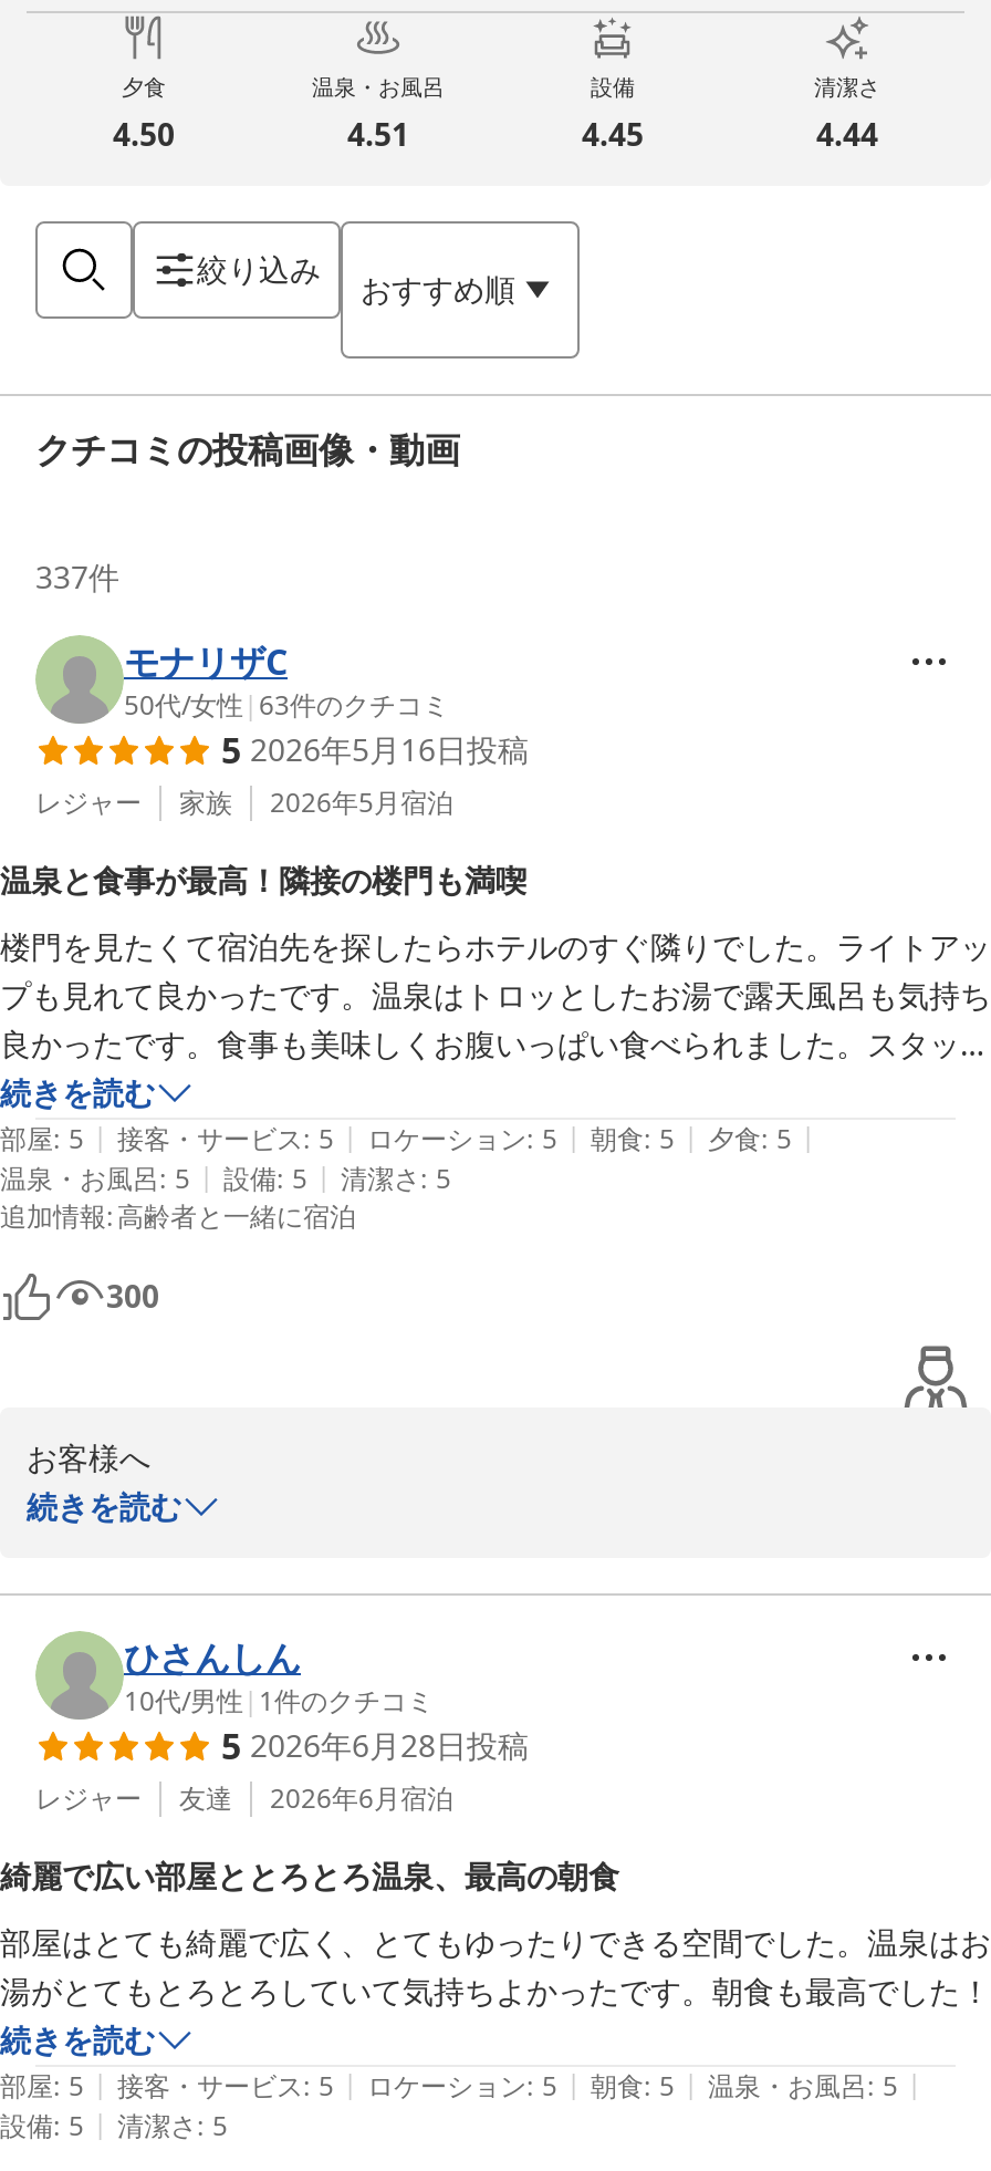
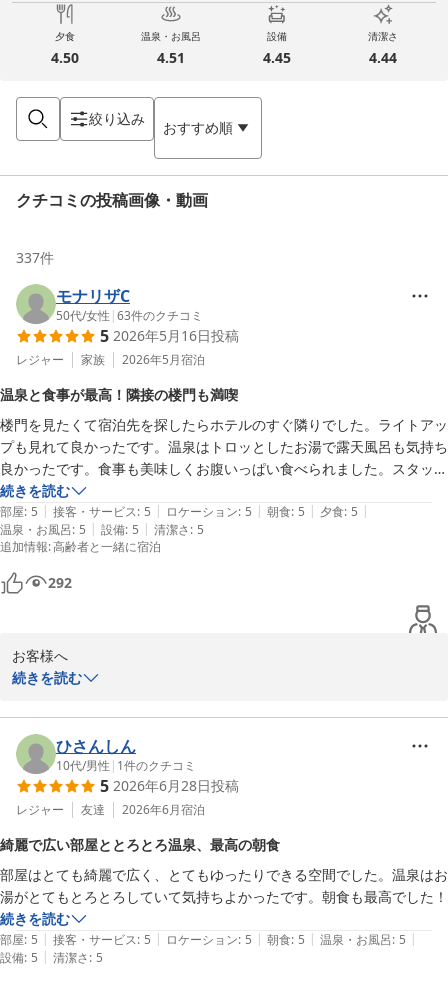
[106,1275,159,1317] 300 -> [48,573,72,592] 292

